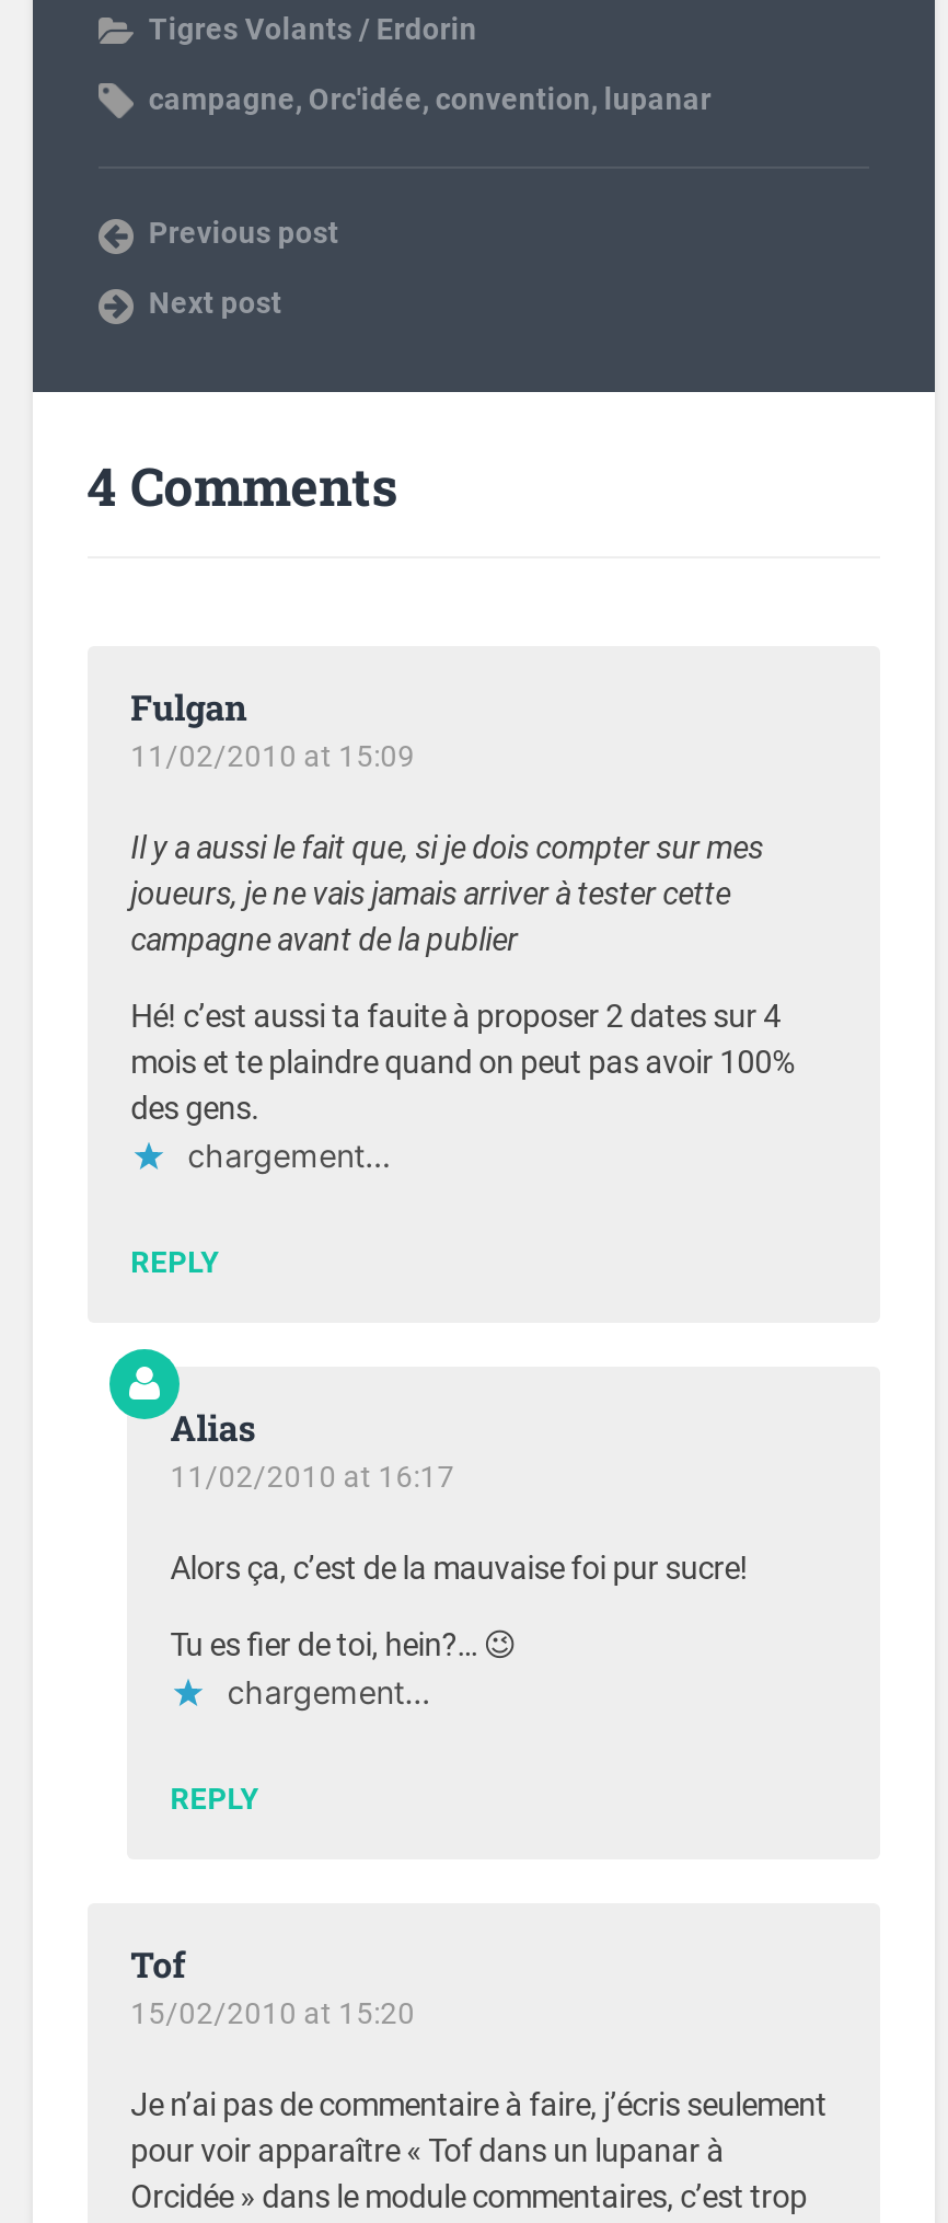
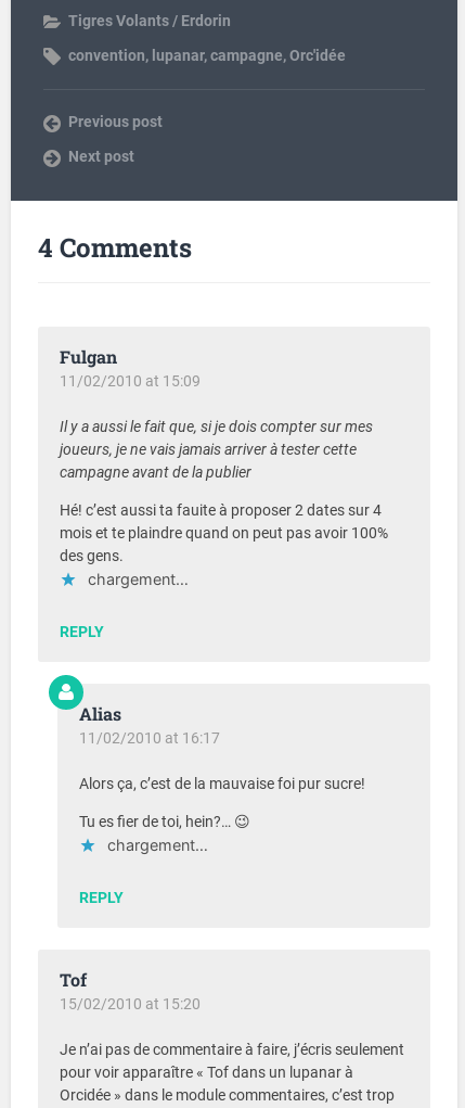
[149,80,711,115] campagne, Orc'idée, convention, lupanar -> [68,46,346,64] convention, lupanar, campagne, Orc'idée

